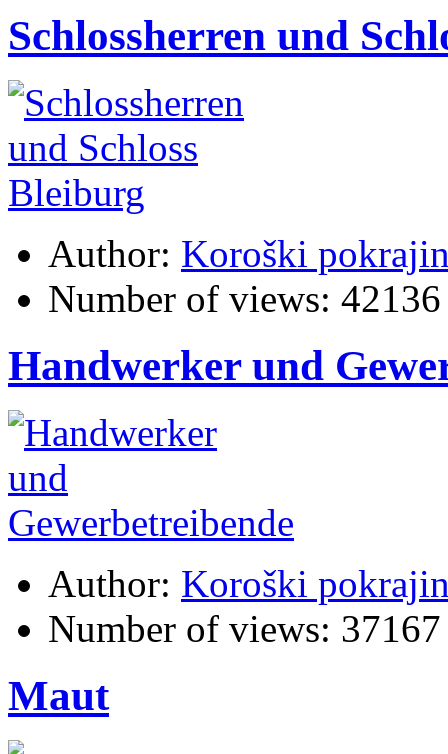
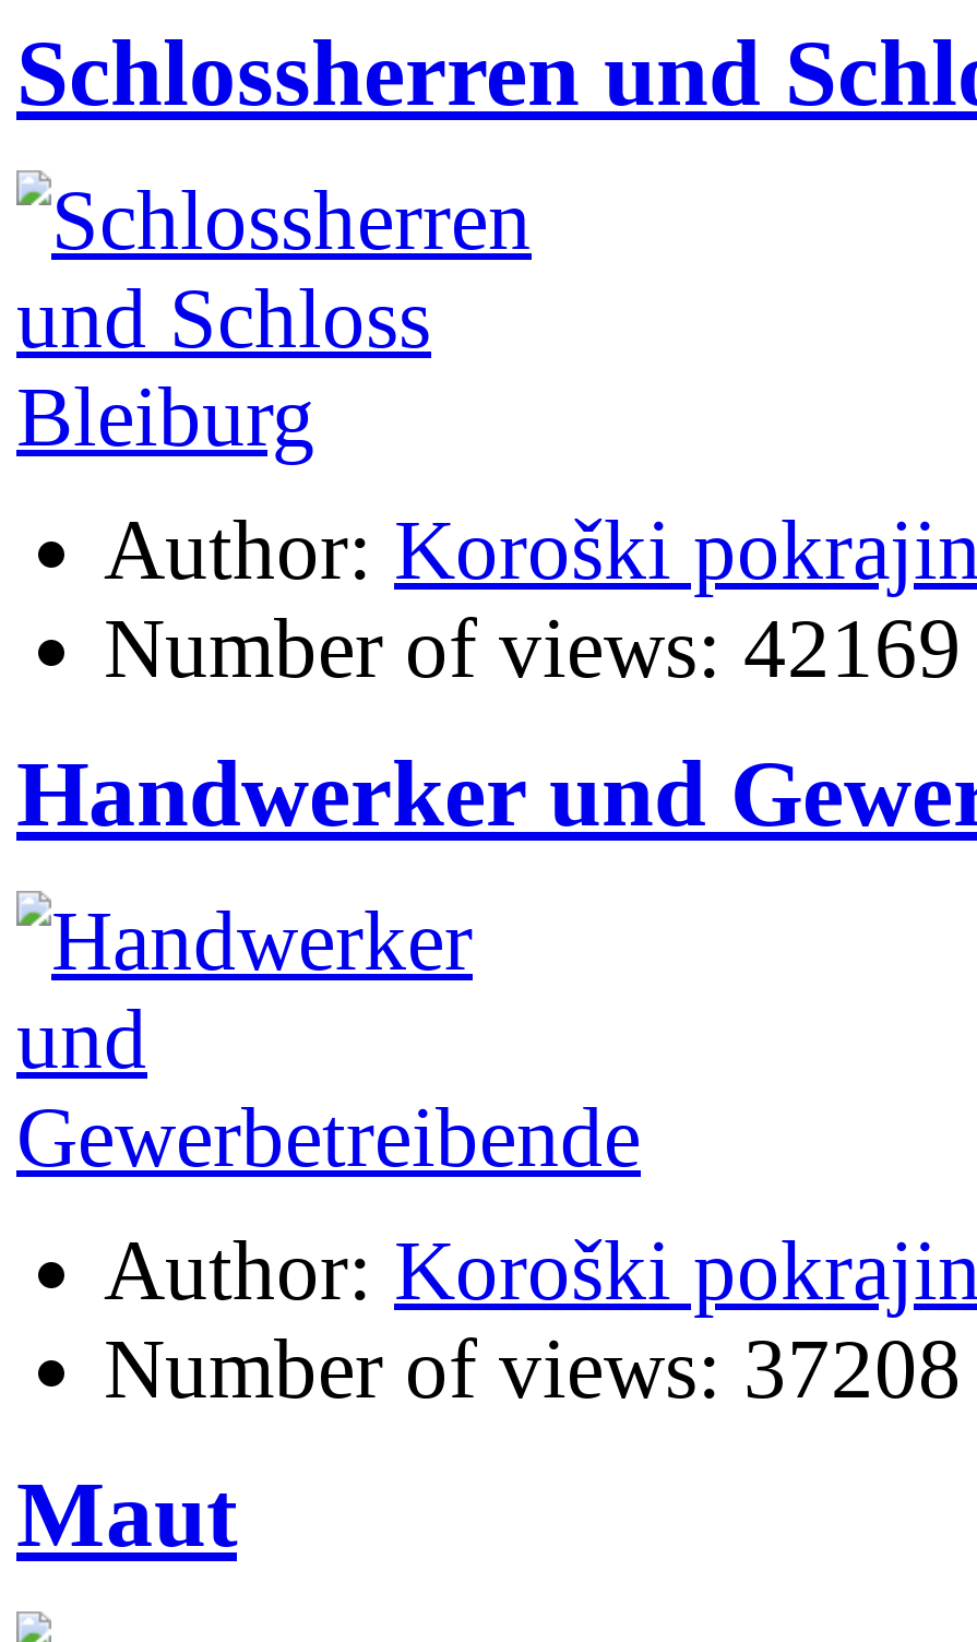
[48,277,441,320] Number of views: 42136 -> [104,601,962,695] Number of views: 42169
[48,607,441,650] Number of views: 37167 -> [104,1321,962,1415] Number of views: 37208

